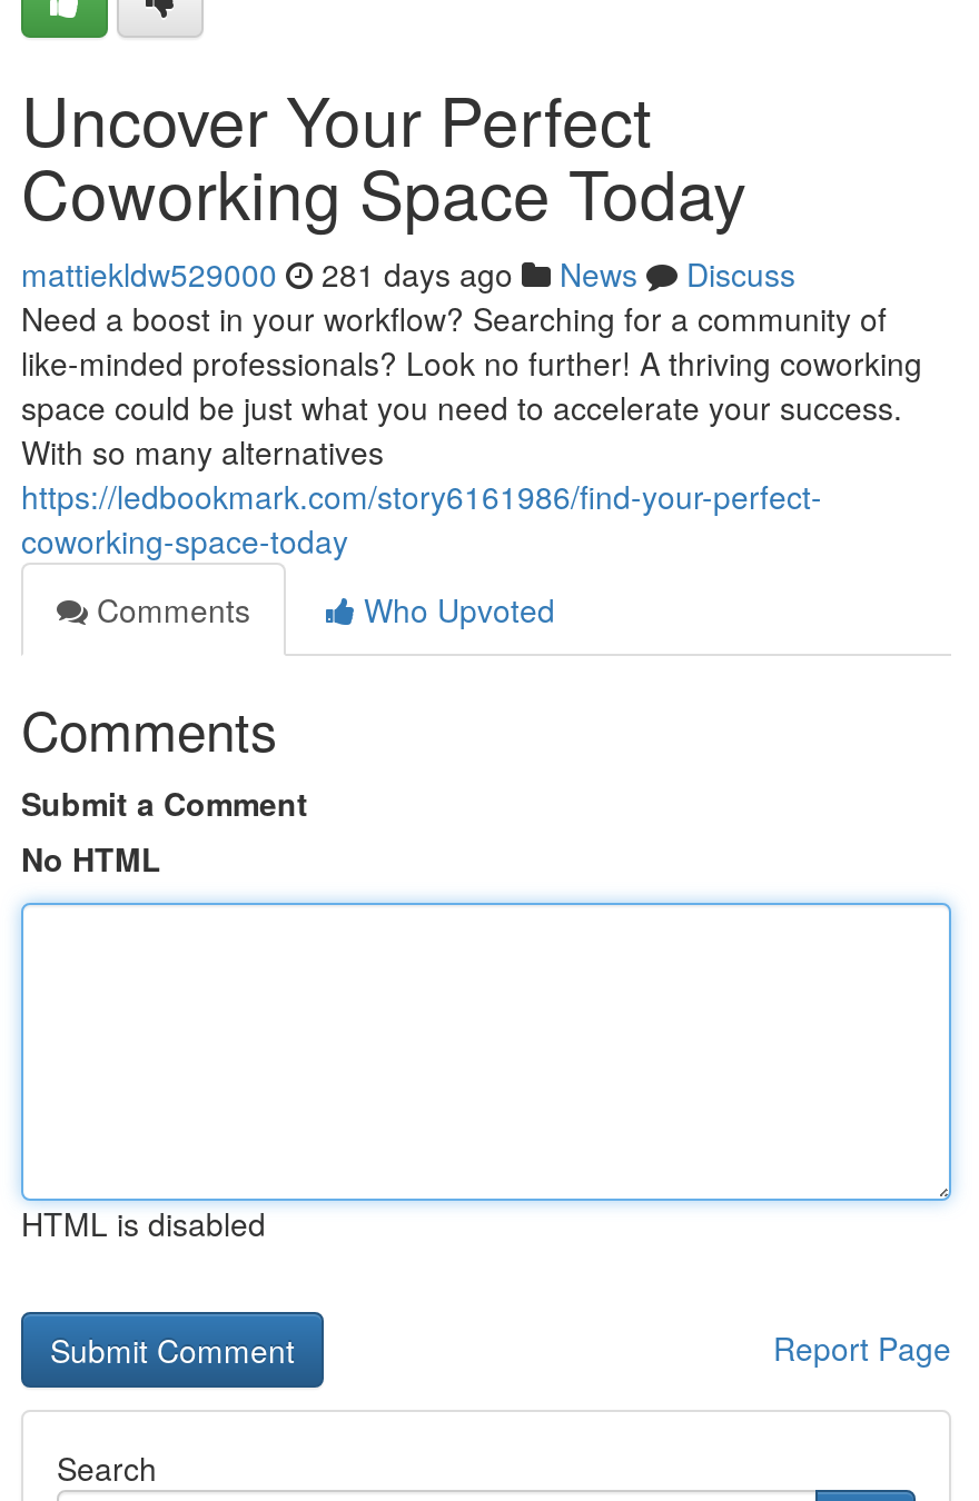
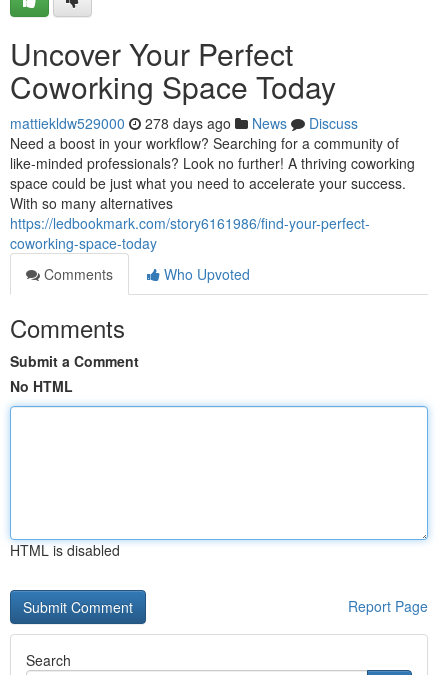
[21,251,795,296] mattiekldw529000 281 days ago News Discuss -> [10,113,358,133] mattiekldw529000 278 days ago News Discuss

